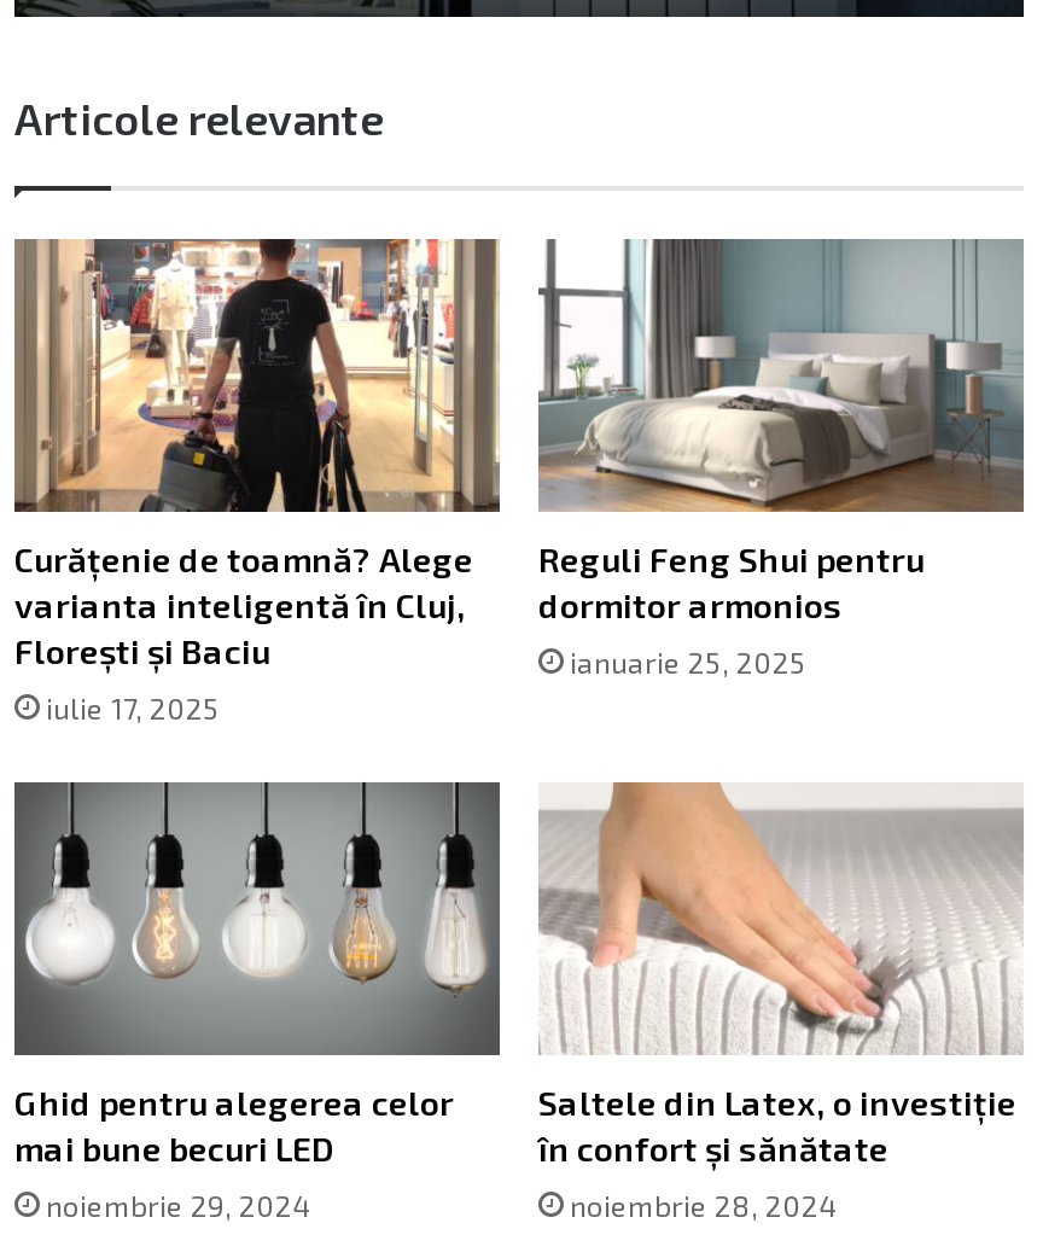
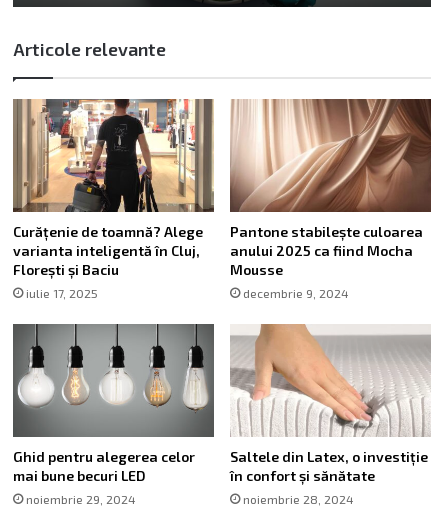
[538,237,1024,626] [image] | Reguli Feng Shui pentru | dormitor armonios -> [230,98,432,278] [image] | Pantone stabilește culoarea | anului 2025 ca fiind Mocha | Mousse
[570,645,806,679] ianuarie 25, 2025 -> [243,286,349,300] decembrie 9, 2024

